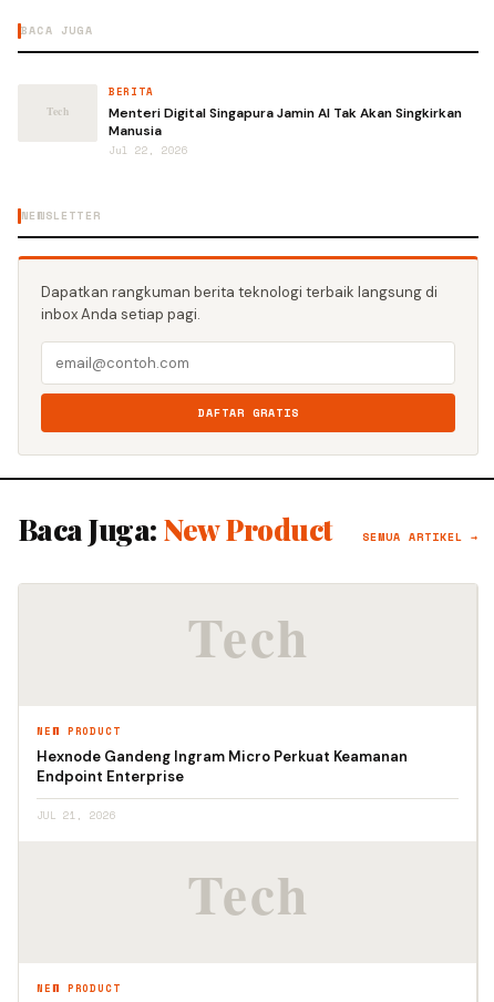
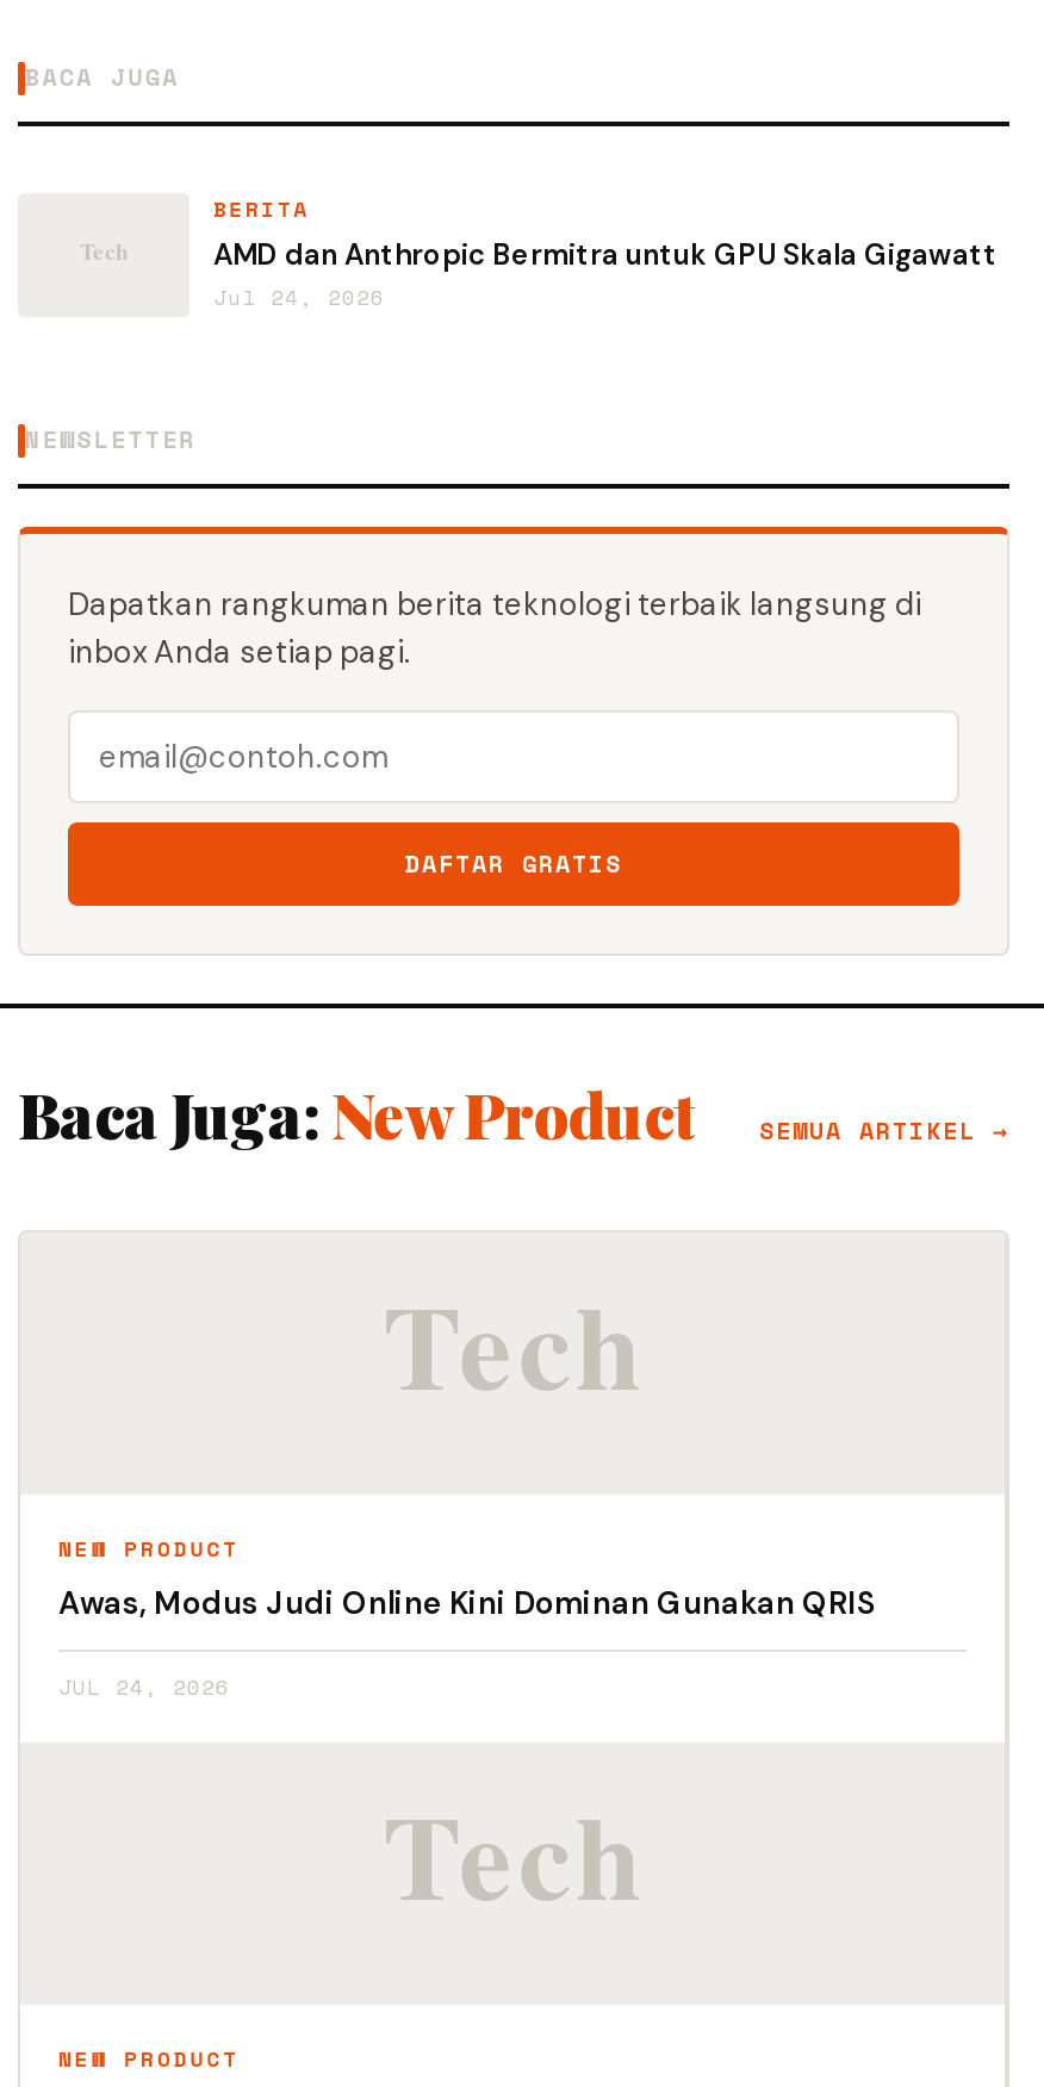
[109,104,462,157] Menteri Digital Singapura Jamin AI Tak Akan Singkirkan | Manusia | Jul 22, 2026 -> [213,236,998,312] AMD dan Anthropic Bermitra untuk GPU Skala Gigawatt | Jul 24, 2026
[37,747,408,786] Hexnode Gandeng Ingram Micro Perkuat Keamanan | Endpoint Enterprise -> [58,1583,876,1623] Awas, Modus Judi Online Kini Dominan Gunakan QRIS
[37,808,116,822] JUL 21, 2026 -> [58,1671,230,1702] JUL 24, 2026

